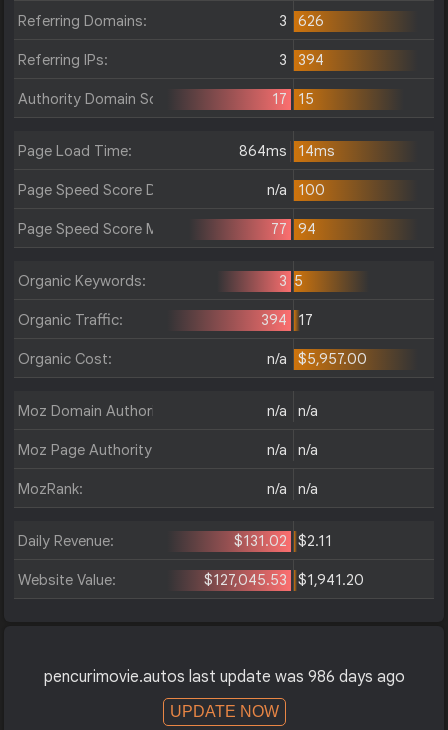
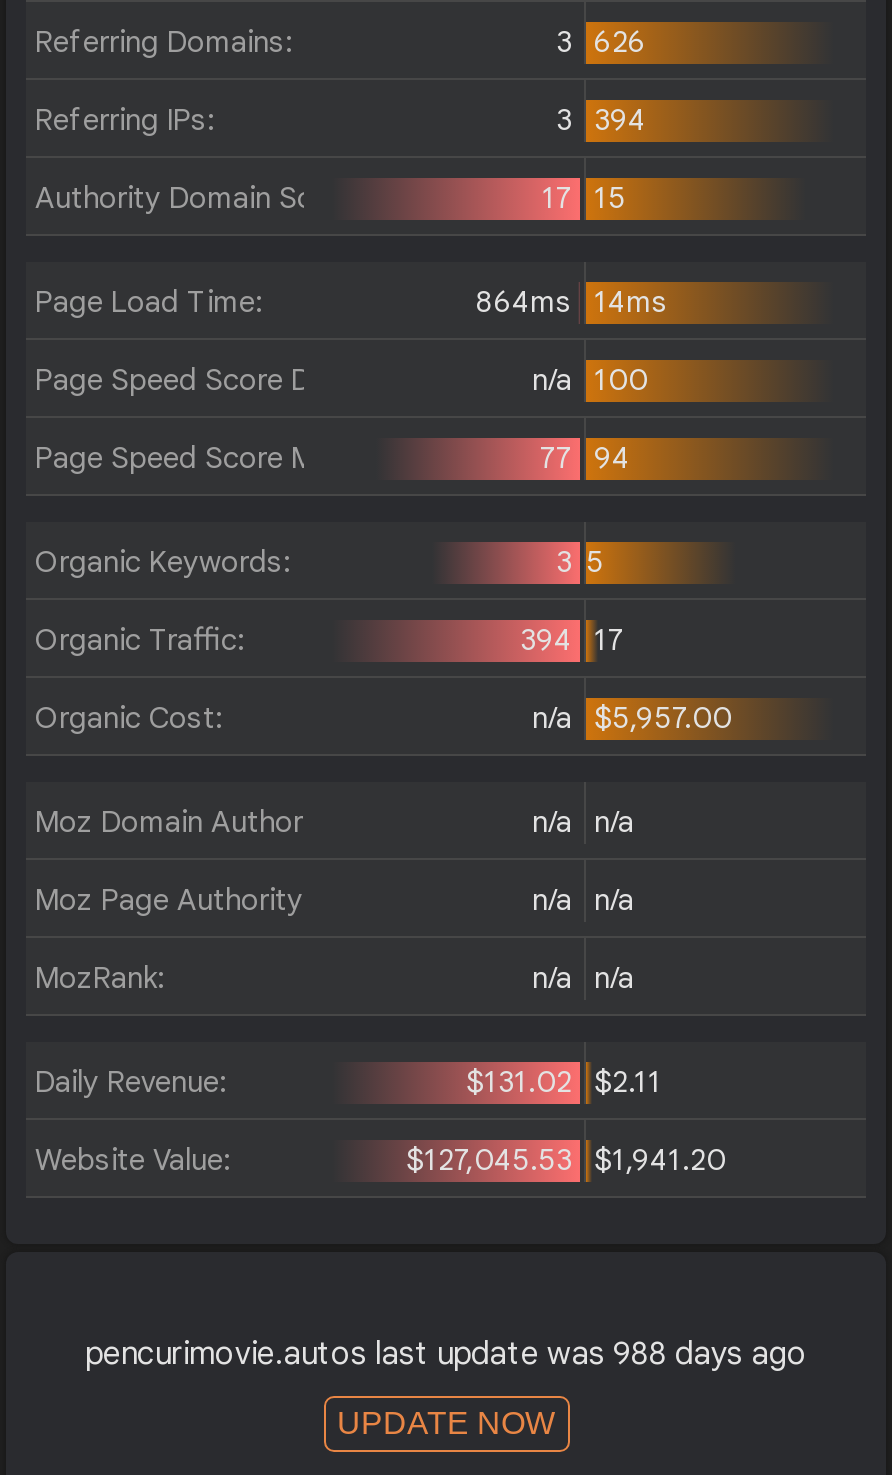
[43,667,404,687] pencurimovie.autos last update was 986 days ago -> [85,1334,807,1374] pencurimovie.autos last update was 988 days ago

